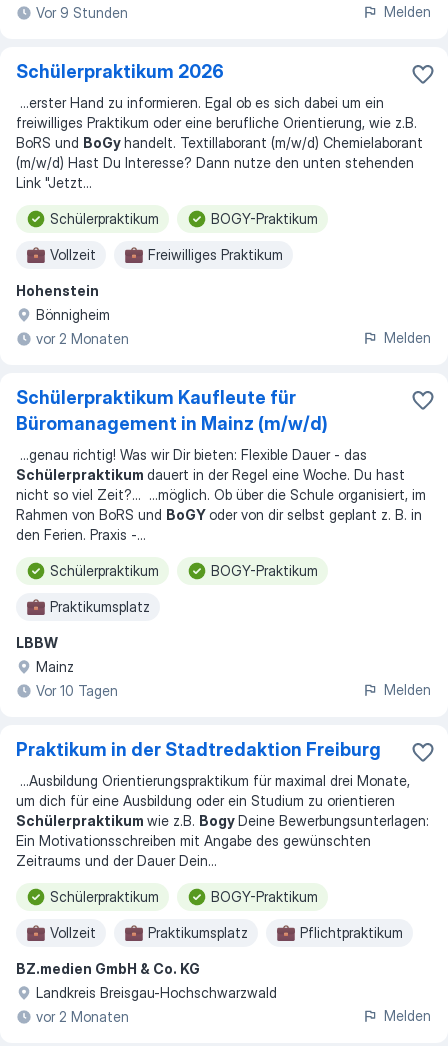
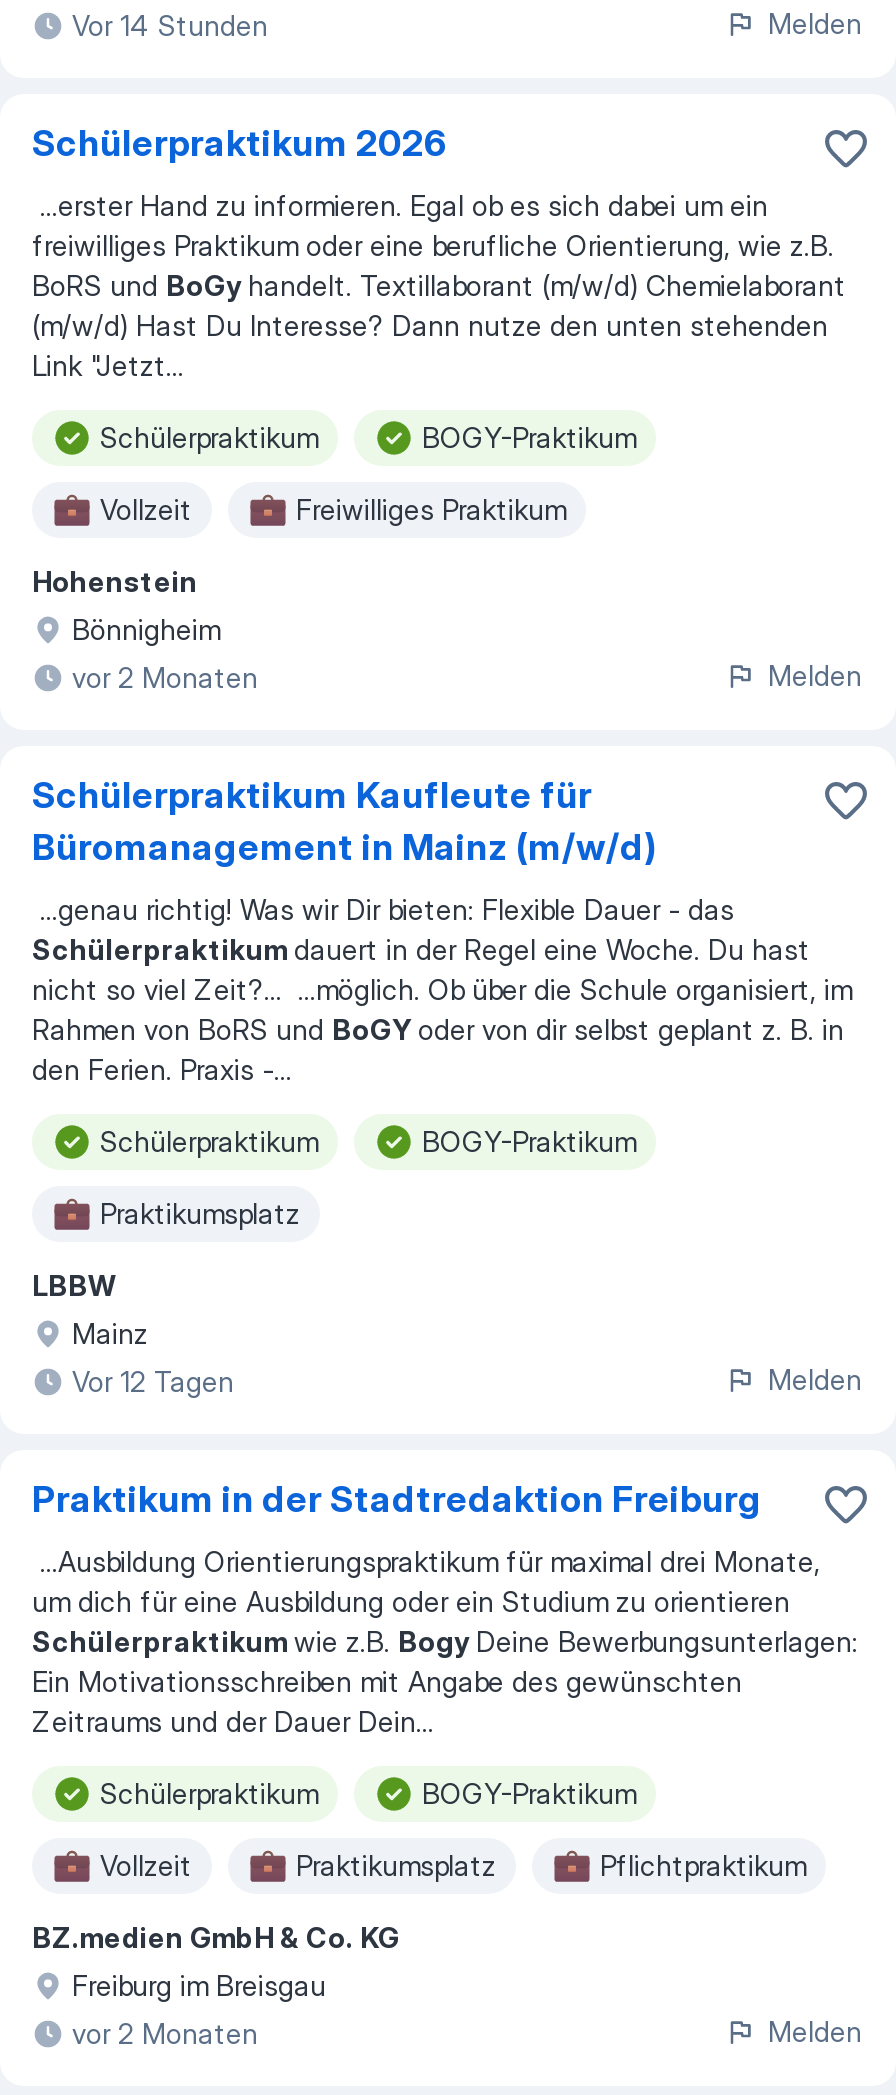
[36,4,128,21] Vor 9 Stunden -> [72,8,268,42] Vor 14 Stunden
[36,682,118,699] Vor 10 Tagen -> [72,1364,234,1398] Vor 12 Tagen
[36,984,277,1001] Landkreis Breisgau-Hochschwarzwald -> [72,1968,326,2002] Freiburg im Breisgau

